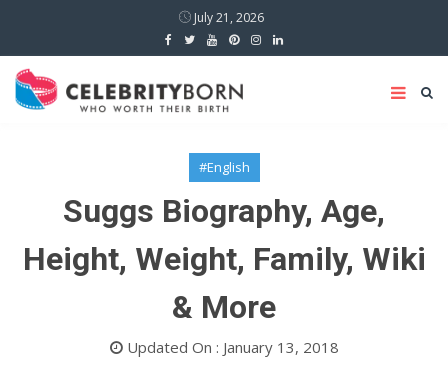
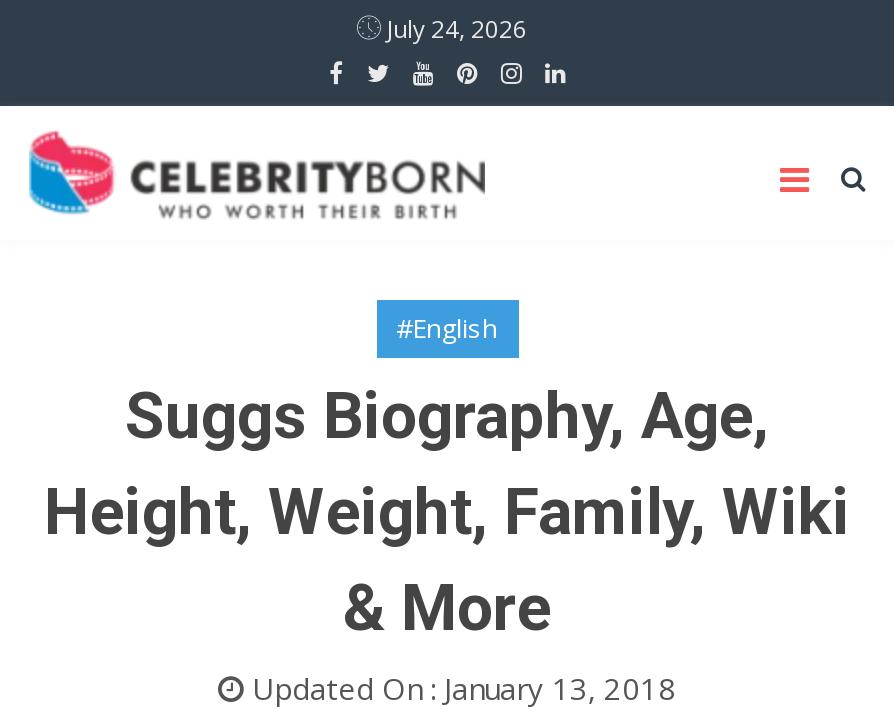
[191,9,264,26] July 21, 2026 -> [381,12,527,46] July 24, 2026

